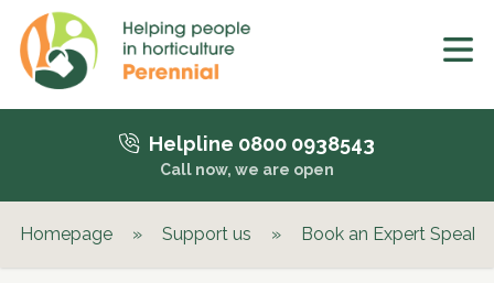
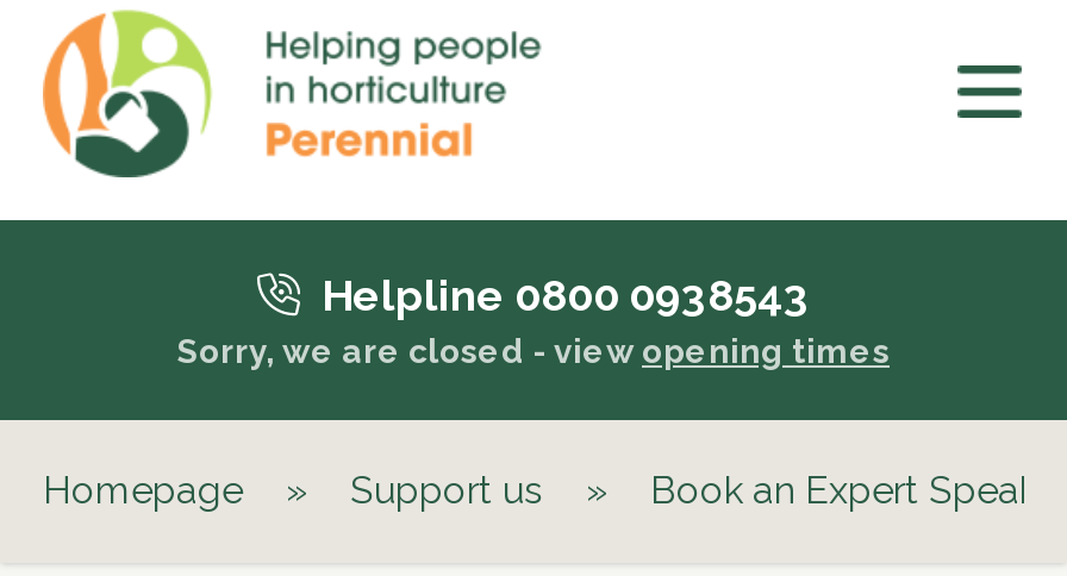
[160,161,334,178] Call now, we are open -> [177,332,890,370] Sorry, we are closed - view opening times

